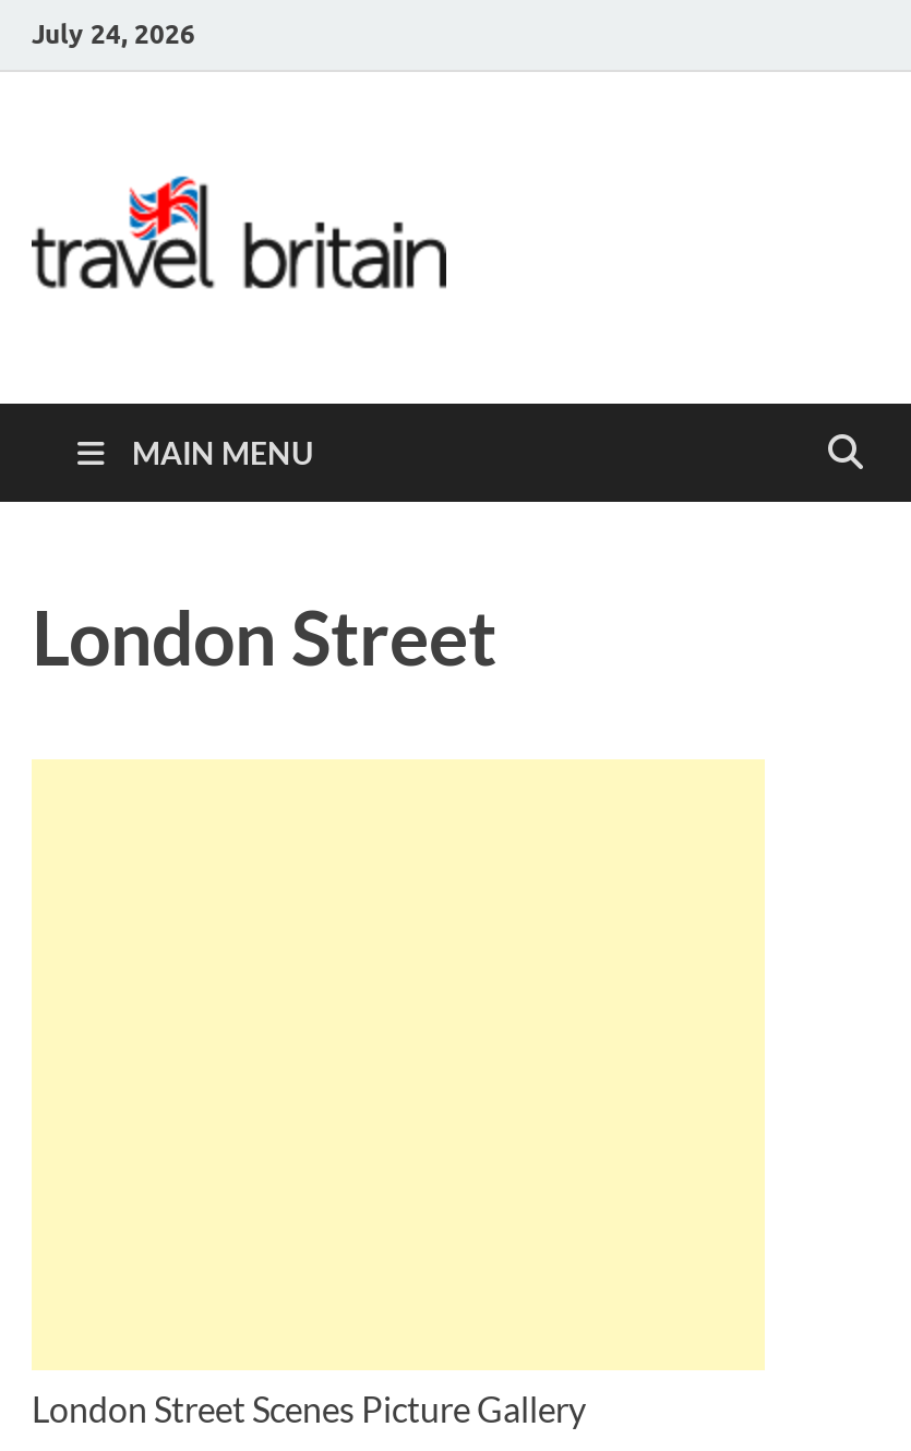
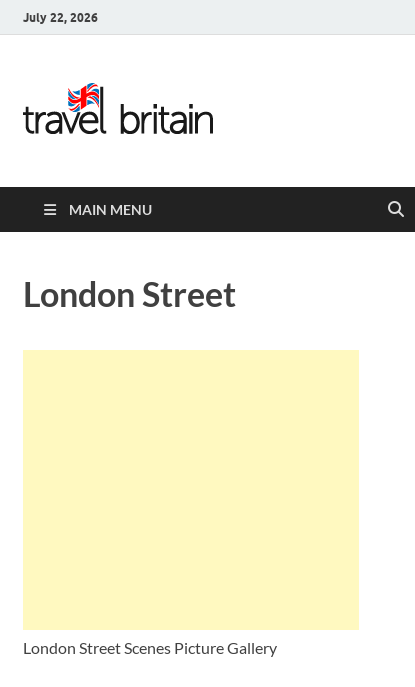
[32,16,195,49] July 24, 2026 -> [23,9,98,24] July 22, 2026

